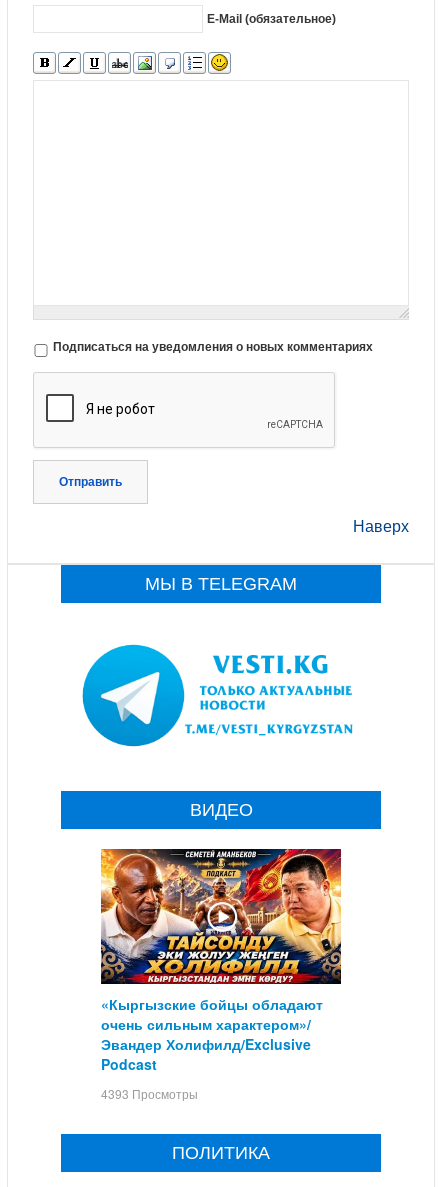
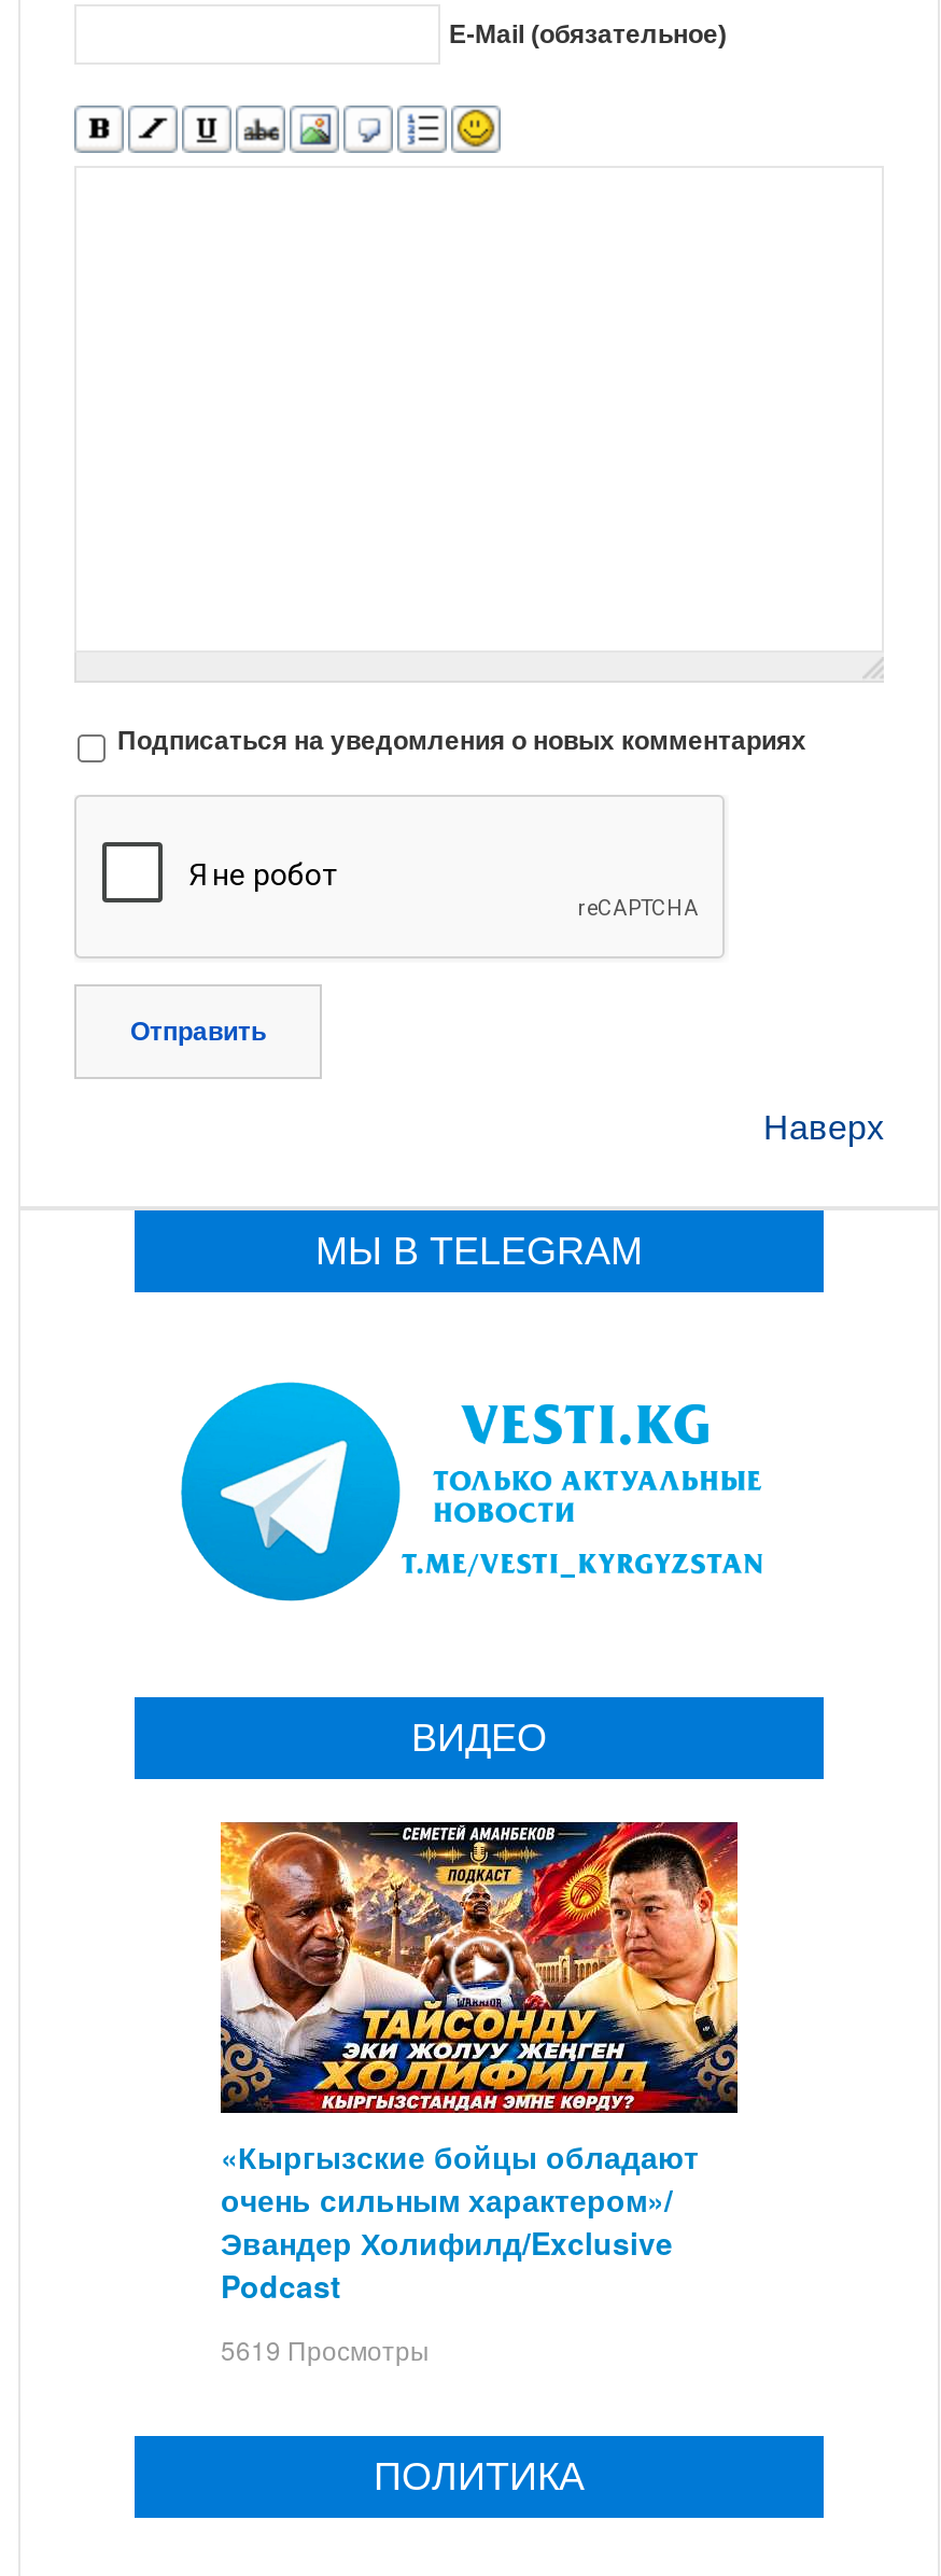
[101,1085,198,1102] 4393 Просмотры -> [221,2330,430,2367] 5619 Просмотры

